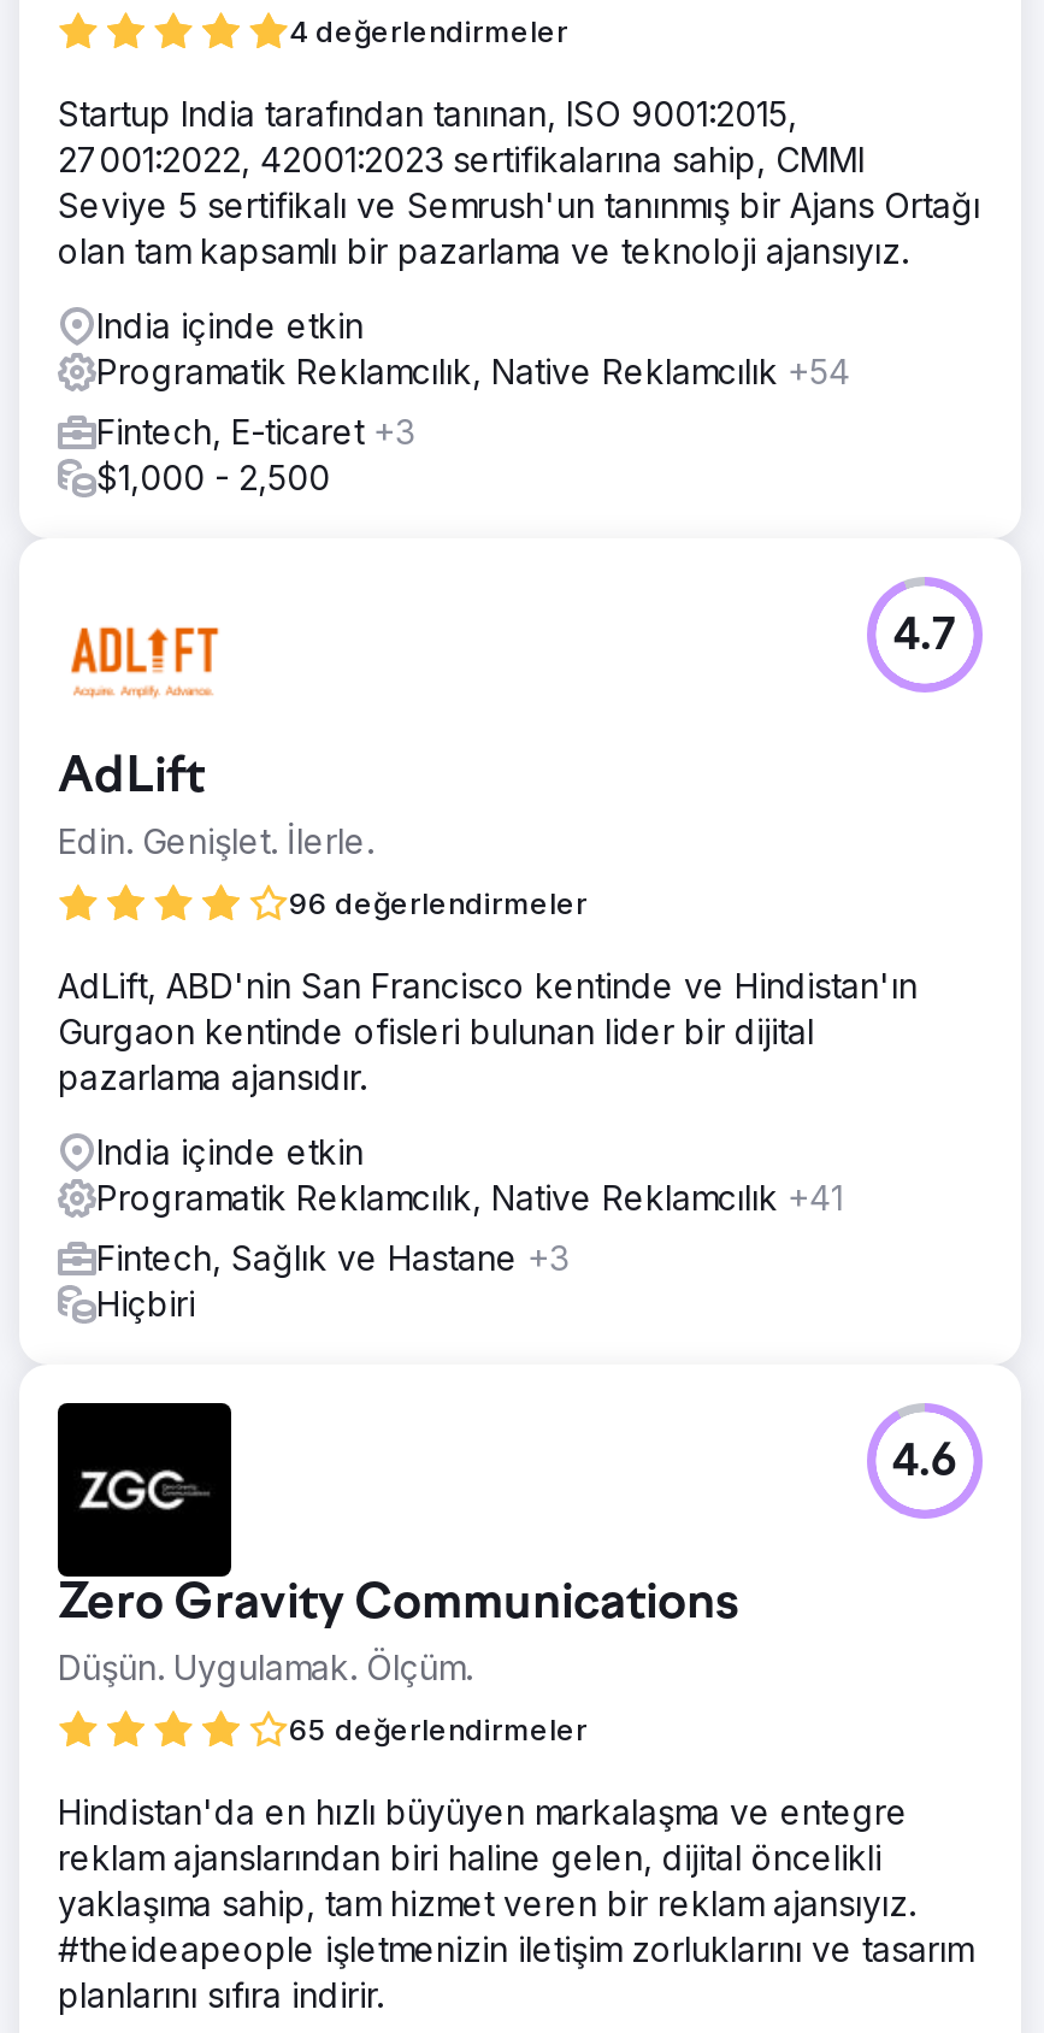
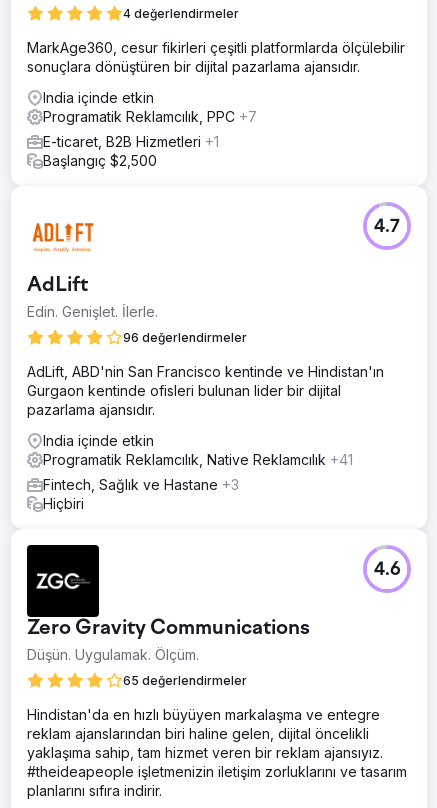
[58,92,980,270] Startup India tarafından tanınan, ISO 9001:2015, | 27001:2022, 42001:2023 sertifikalarına sahip, CMMI | Seviye 5 sertifikalı ve Semrush'un tanınmış bir Ajans Ortağı | olan tam kapsamlı bir pazarlama ve teknoloji ajansıyız. -> [27,39,405,75] MarkAge360, cesur fikirleri çeşitli platformlarda ölçülebilir | sonuçlara dönüştüren bir dijital pazarlama ajansıdır.
[96,350,850,390] Programatik Reklamcılık, Native Reklamcılık +54 -> [43,108,257,125] Programatik Reklamcılık, PPC +7
[96,410,414,496] Fintech, E-ticaret +3 | $1,000 - 2,500 -> [43,133,219,169] E-ticaret, B2B Hizmetleri +1 | Başlangıç $2,500

